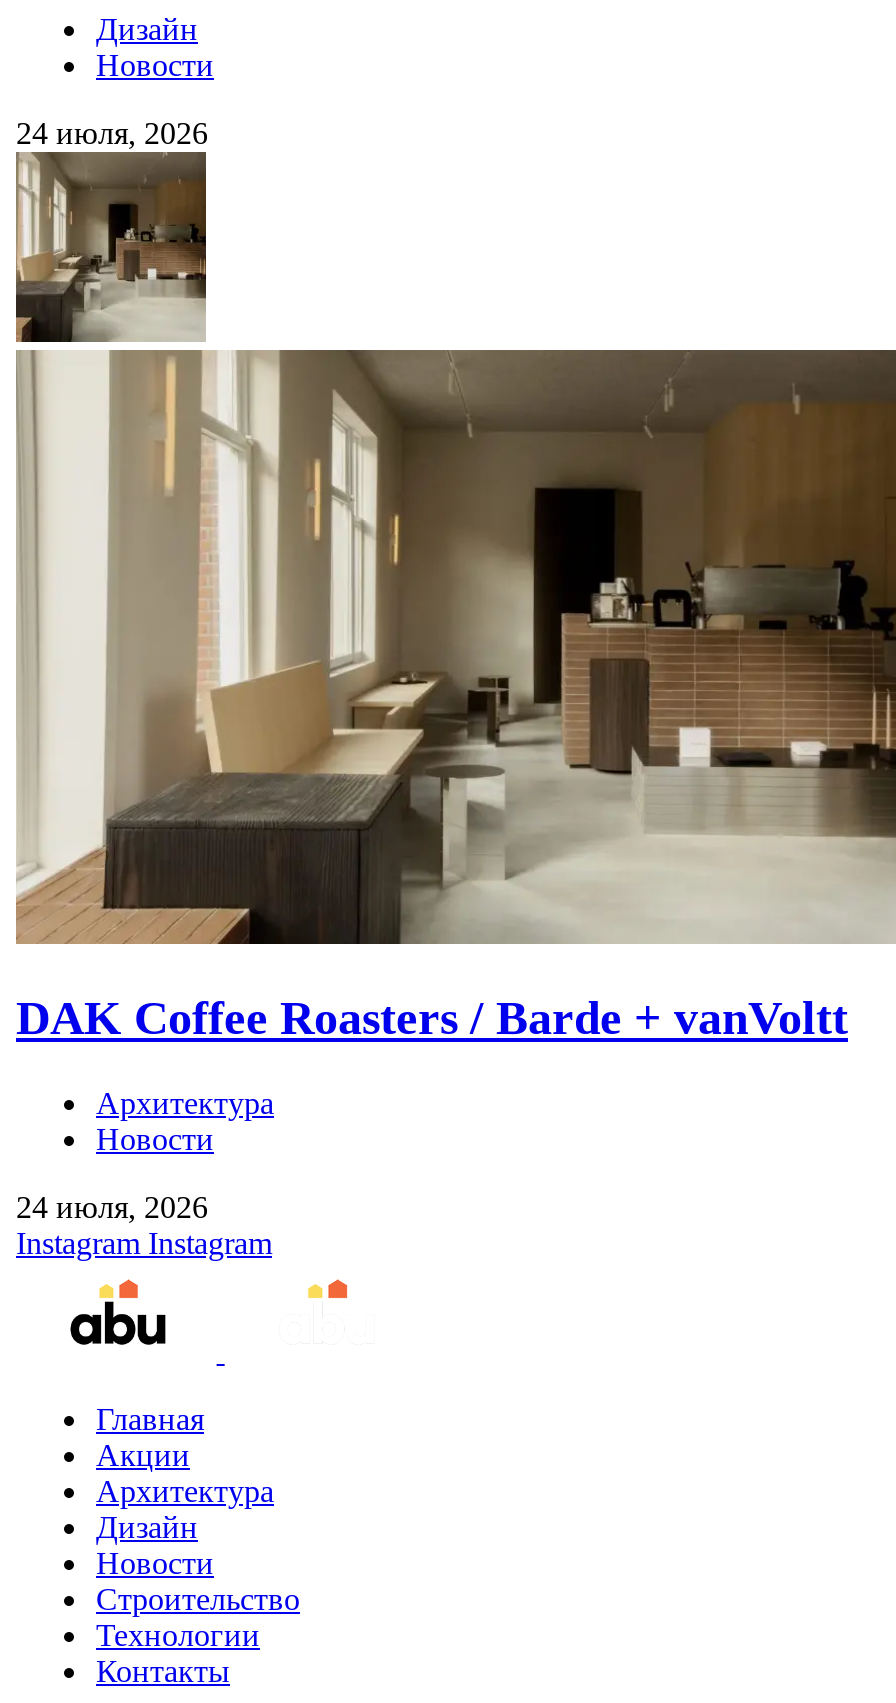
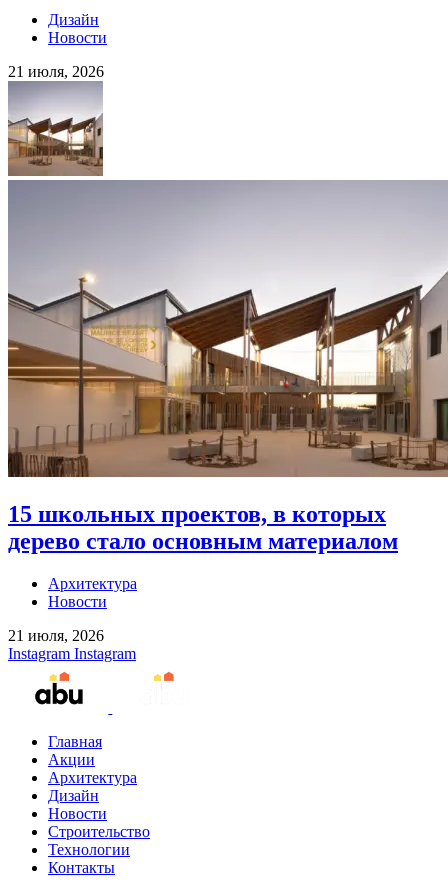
[16,117,208,151] 24 июля, 2026 -> [8,63,104,80] 21 июля, 2026
[16,166,890,1045] [image] | DAK Coffee Roasters / Barde + vanVoltt -> [7,115,445,554] [image] | 15 школьных проектов, в которых | дерево стало основным материалом
[16,1190,208,1224] 24 июля, 2026 -> [8,627,104,644] 21 июля, 2026

